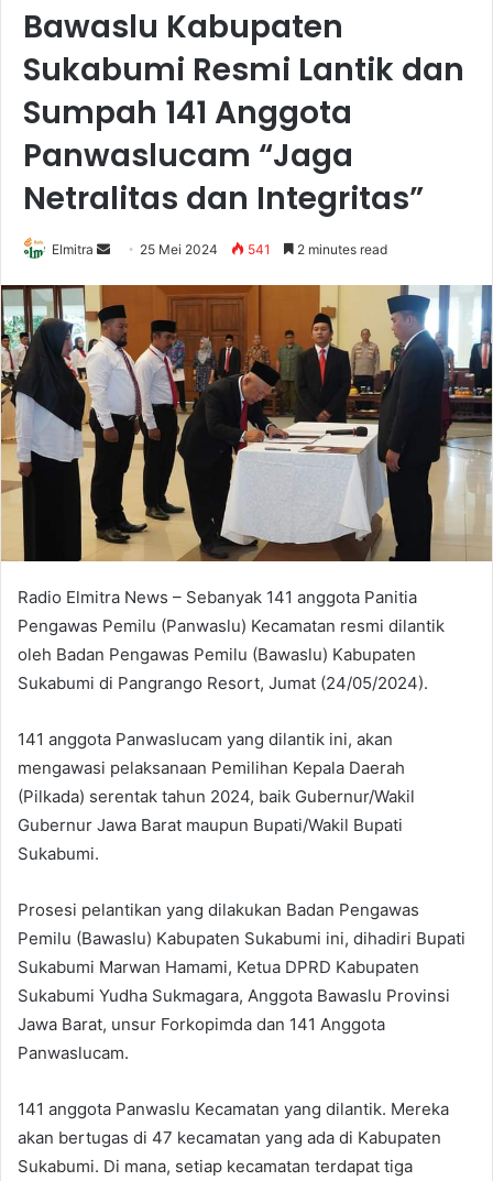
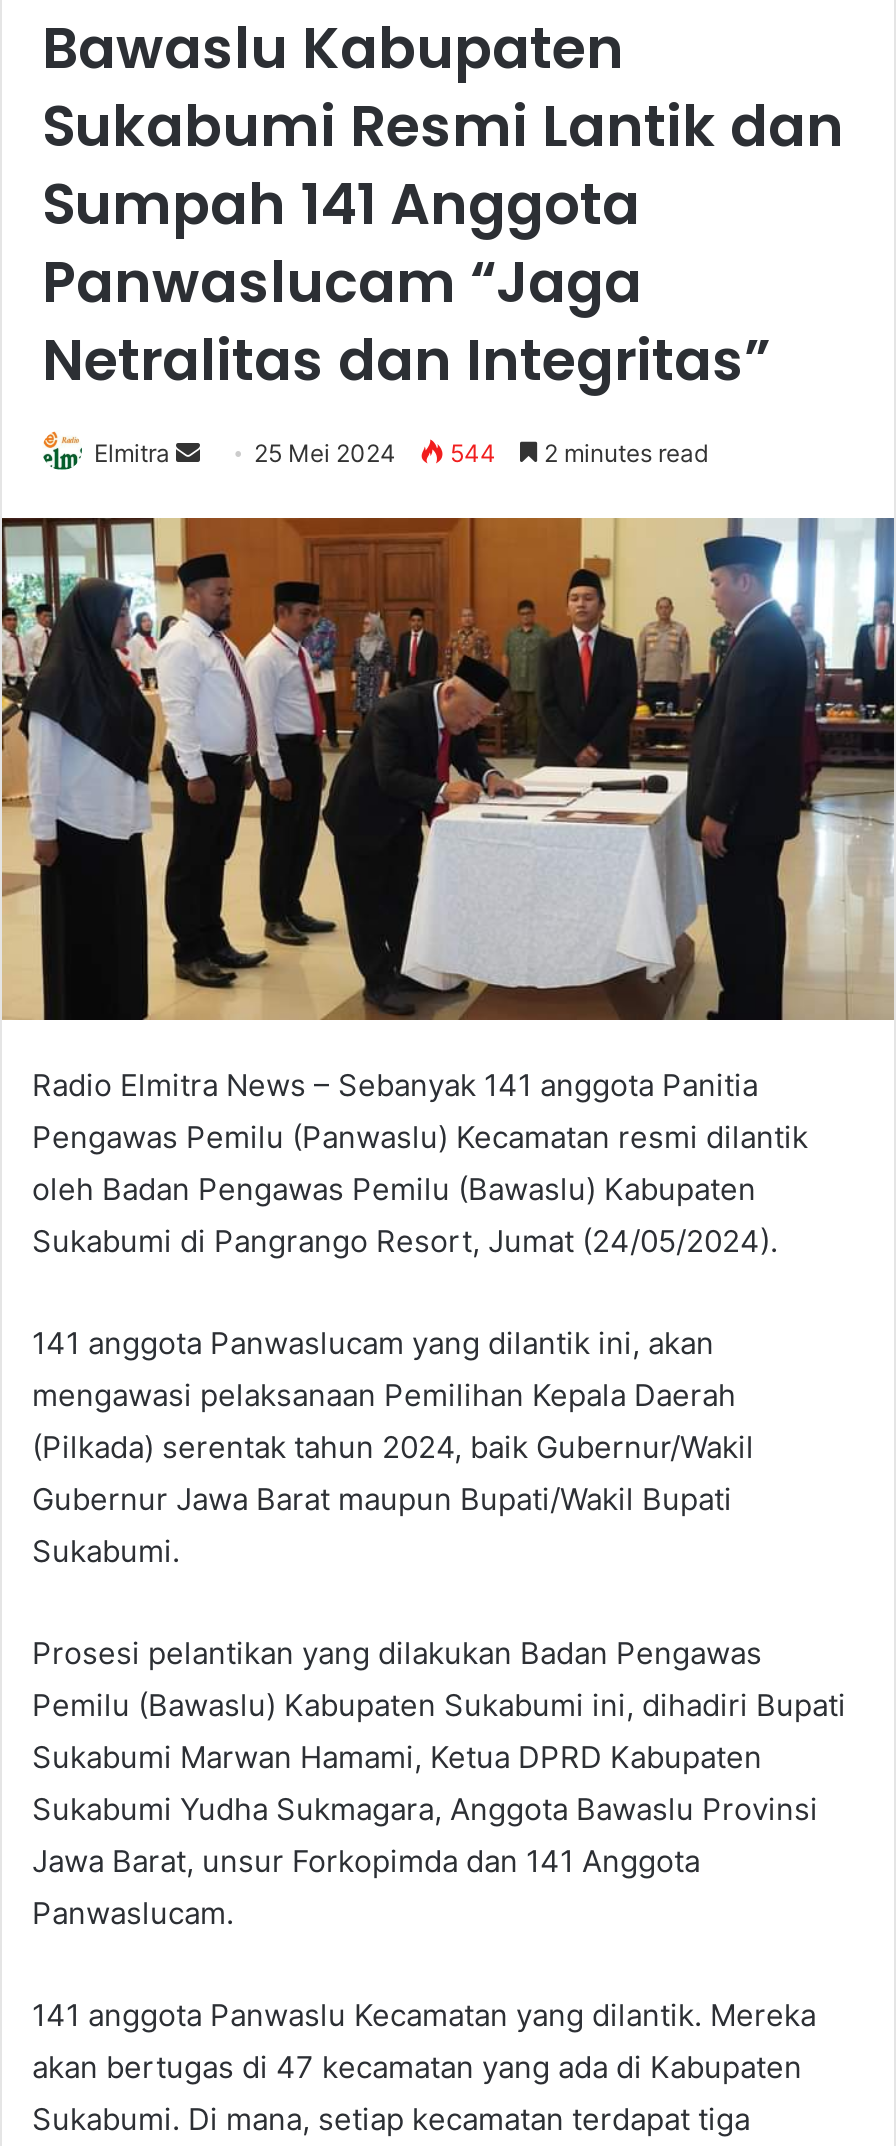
[244,241,271,257] 541 -> [444,437,496,467] 544

